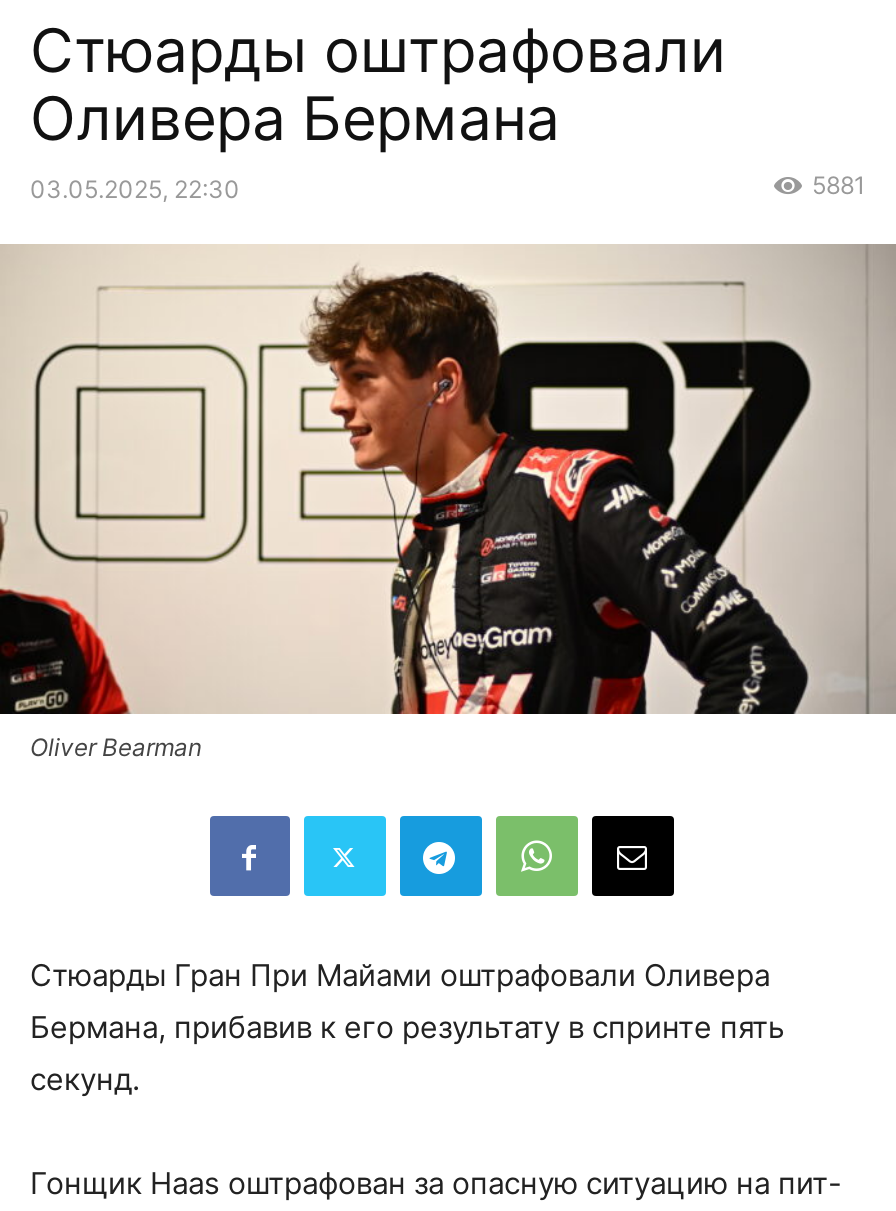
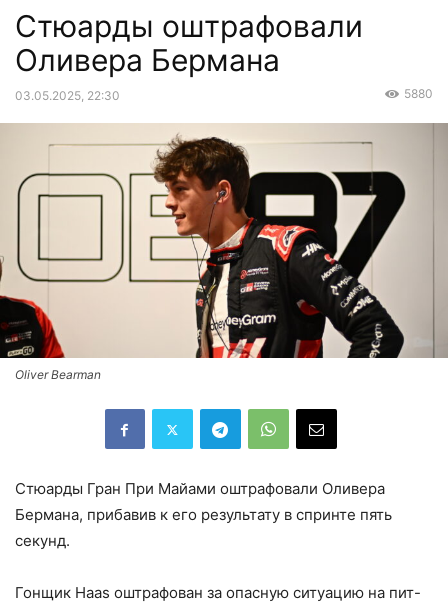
[812,170,866,200] 5881 -> [404,86,433,101] 5880

